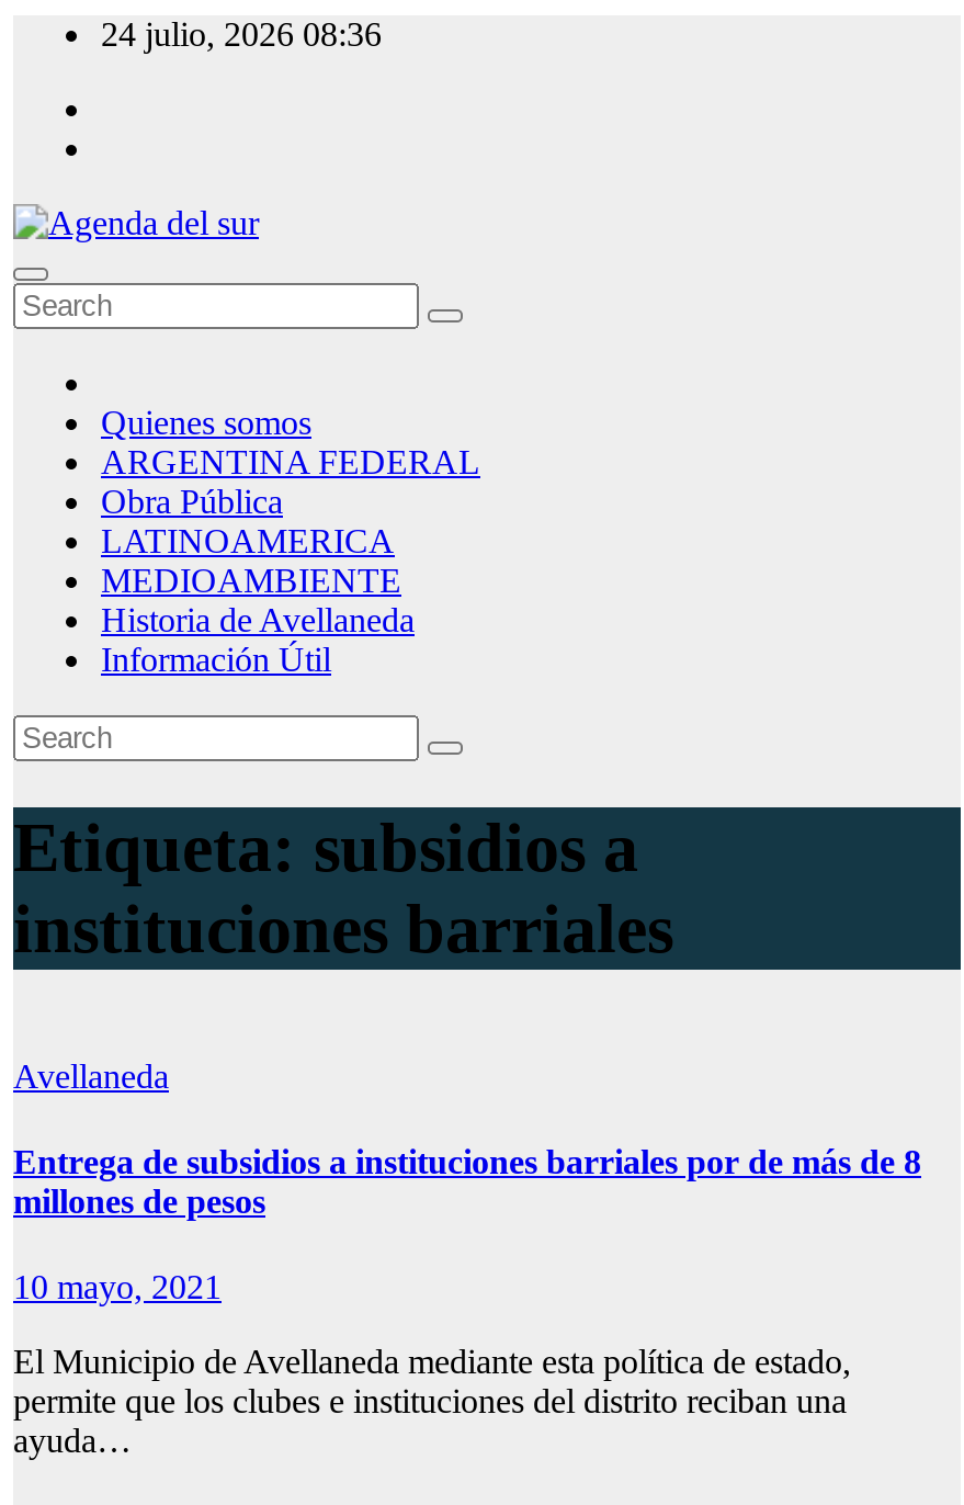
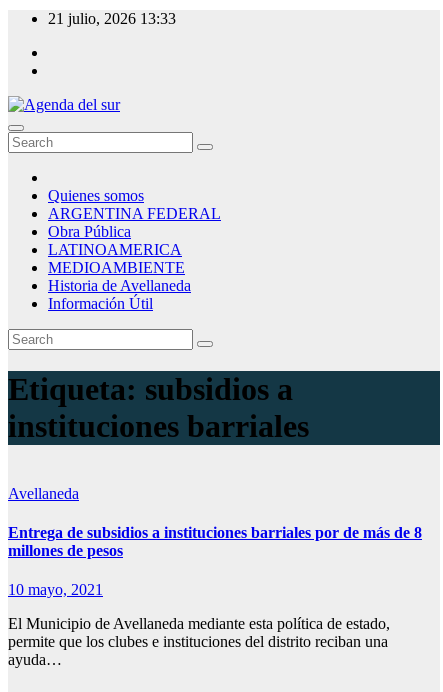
[101,15,382,53] 24 julio, 2026 08:36 -> [48,10,176,27] 21 julio, 2026 13:33

